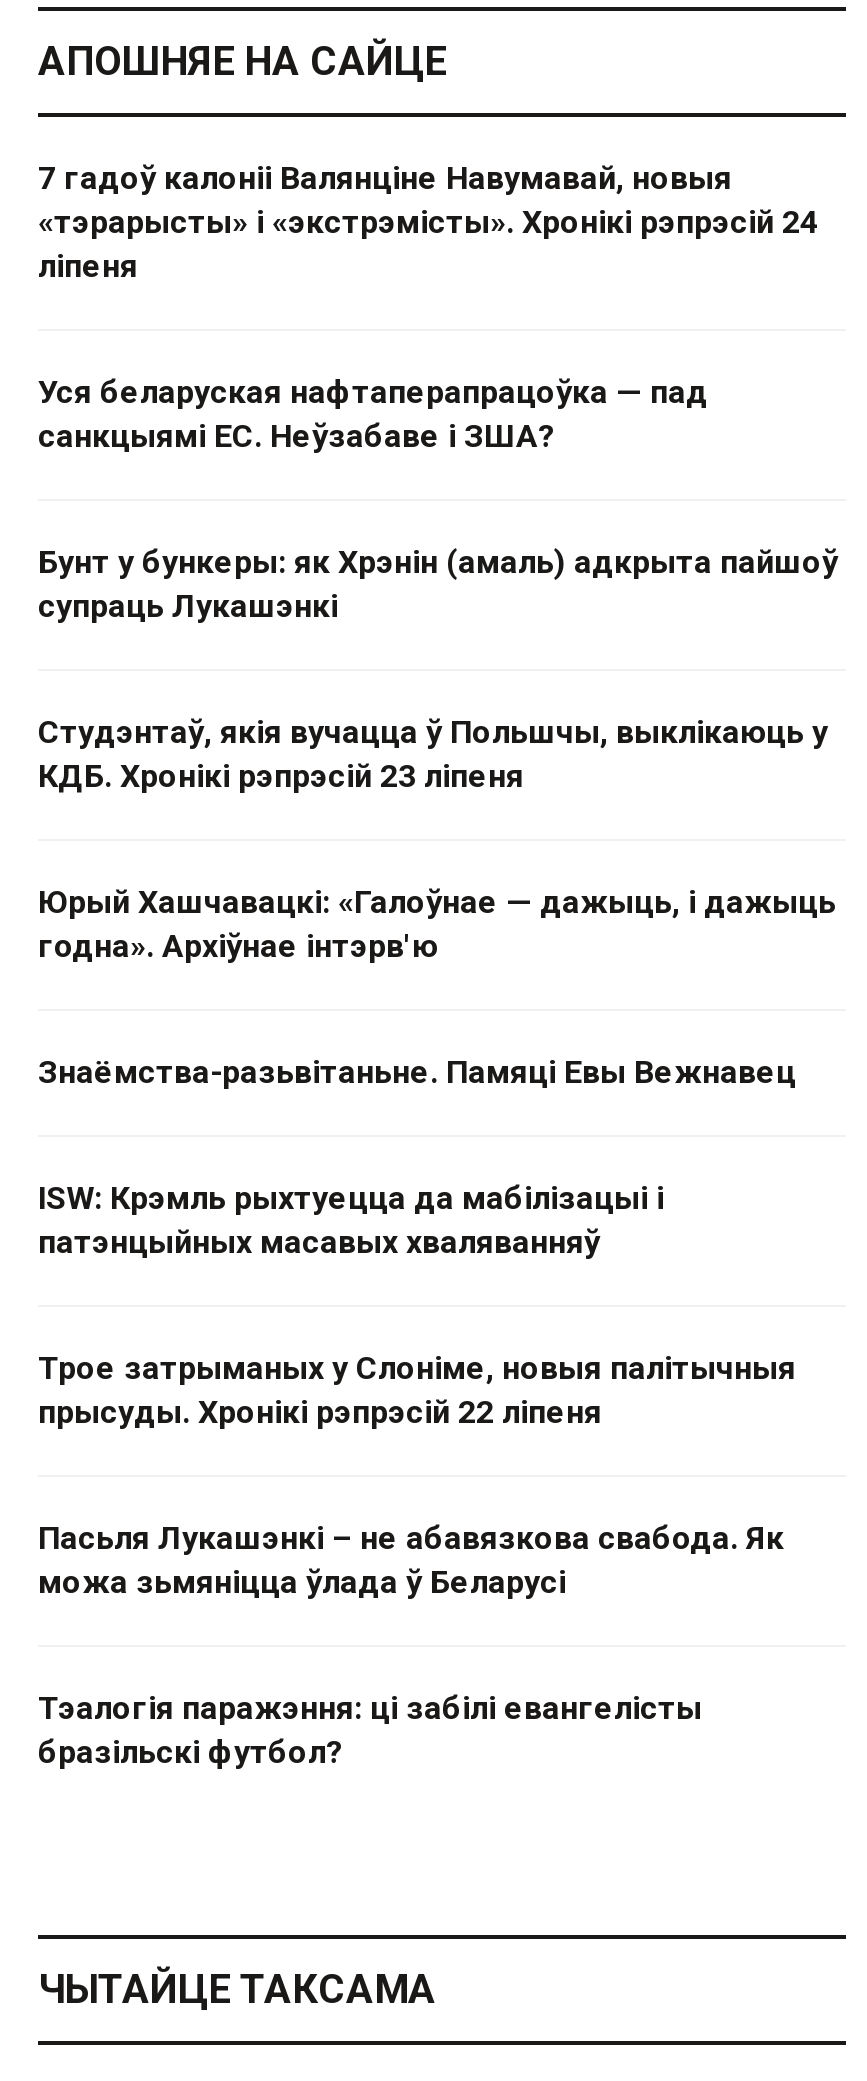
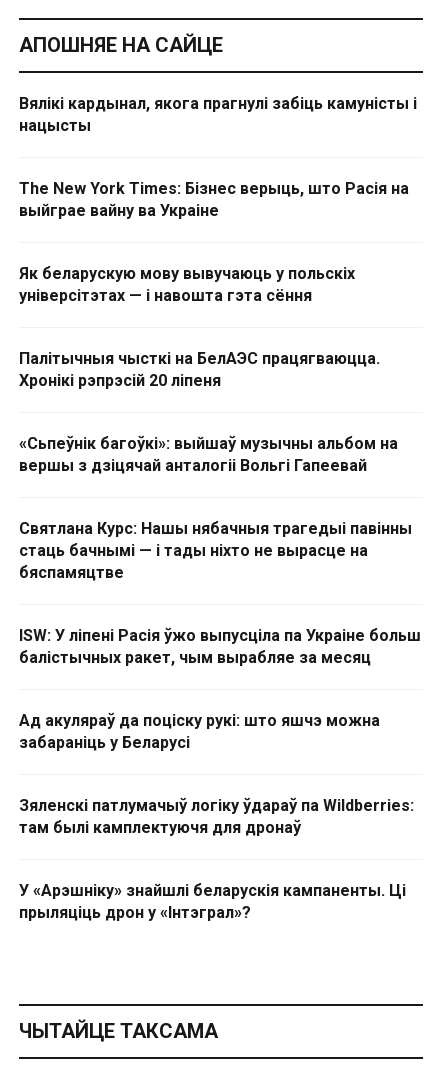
[38,159,818,285] 7 гадоў калоніі Валянціне Навумавай, новыя | «тэрарысты» і «экстрэмісты». Хронікі рэпрэсій 24 | ліпеня -> [19,94,417,135] Вялікі кардынал, якога прагнулі забіць камуністы і | нацысты
[38,373,708,455] Уся беларуская нафтаперапрацоўка — пад | санкцыямі ЕС. Неўзабаве і ЗША? -> [19,179,409,220] The New York Times: Бізнес верыць, што Расія на | выйграе вайну ва Украіне
[38,543,838,625] Бунт у бункеры: як Хрэнін (амаль) адкрыта пайшоў | супраць Лукашэнкі -> [19,264,355,305] Як беларускую мову вывучаюць у польскіх | універсітэтах — і навошта гэта сёння
[38,713,828,795] Студэнтаў, якія вучацца ў Польшчы, выклікаюць у | КДБ. Хронікі рэпрэсій 23 ліпеня -> [19,349,380,390] Палітычныя чысткі на БелАЭС працягваюцца. | Хронікі рэпрэсій 20 ліпеня
[38,883,836,965] Юрый Хашчавацкі: «Галоўнае — дажыць, і дажыць | годна». Архіўнае інтэрв'ю -> [19,434,398,475] «Сьпеўнік багоўкі»: выйшаў музычны альбом на | вершы з дзіцячай анталогіі Вольгі Гапеевай
[38,1053,796,1091] Знаёмства-разьвітаньне. Памяці Евы Вежнавец -> [19,519,412,582] Святлана Курс: Нашы нябачныя трагедыі павінны | стаць бачнымі — і тады ніхто не вырасце на | бяспамяцтве
[38,1179,664,1261] ISW: Крэмль рыхтуецца да мабілізацыі і | патэнцыйных масавых хваляванняў -> [19,626,421,667] ISW: У ліпені Расія ўжо выпусціла па Украіне больш | балістычных ракет, чым вырабляе за месяц
[38,1349,796,1431] Трое затрыманых у Слоніме, новыя палітычныя | прысуды. Хронікі рэпрэсій 22 ліпеня -> [19,711,380,752] Ад акуляраў да поціску рукі: што яшчэ можна | забараніць у Беларусі
[38,1519,784,1601] Пасьля Лукашэнкі – не абавязкова свабода. Як | можа зьмяніцца ўлада ў Беларусі -> [19,796,414,837] Зяленскі патлумачыў логіку ўдараў па Wildberries: | там былі камплектуючя для дронаў
[38,1689,702,1771] Тэалогія паражэння: ці забілі евангелісты | бразільскі футбол? -> [19,881,406,922] У «Арэшніку» знайшлі беларускія кампаненты. Ці | прыляціць дрон у «Інтэграл»?

